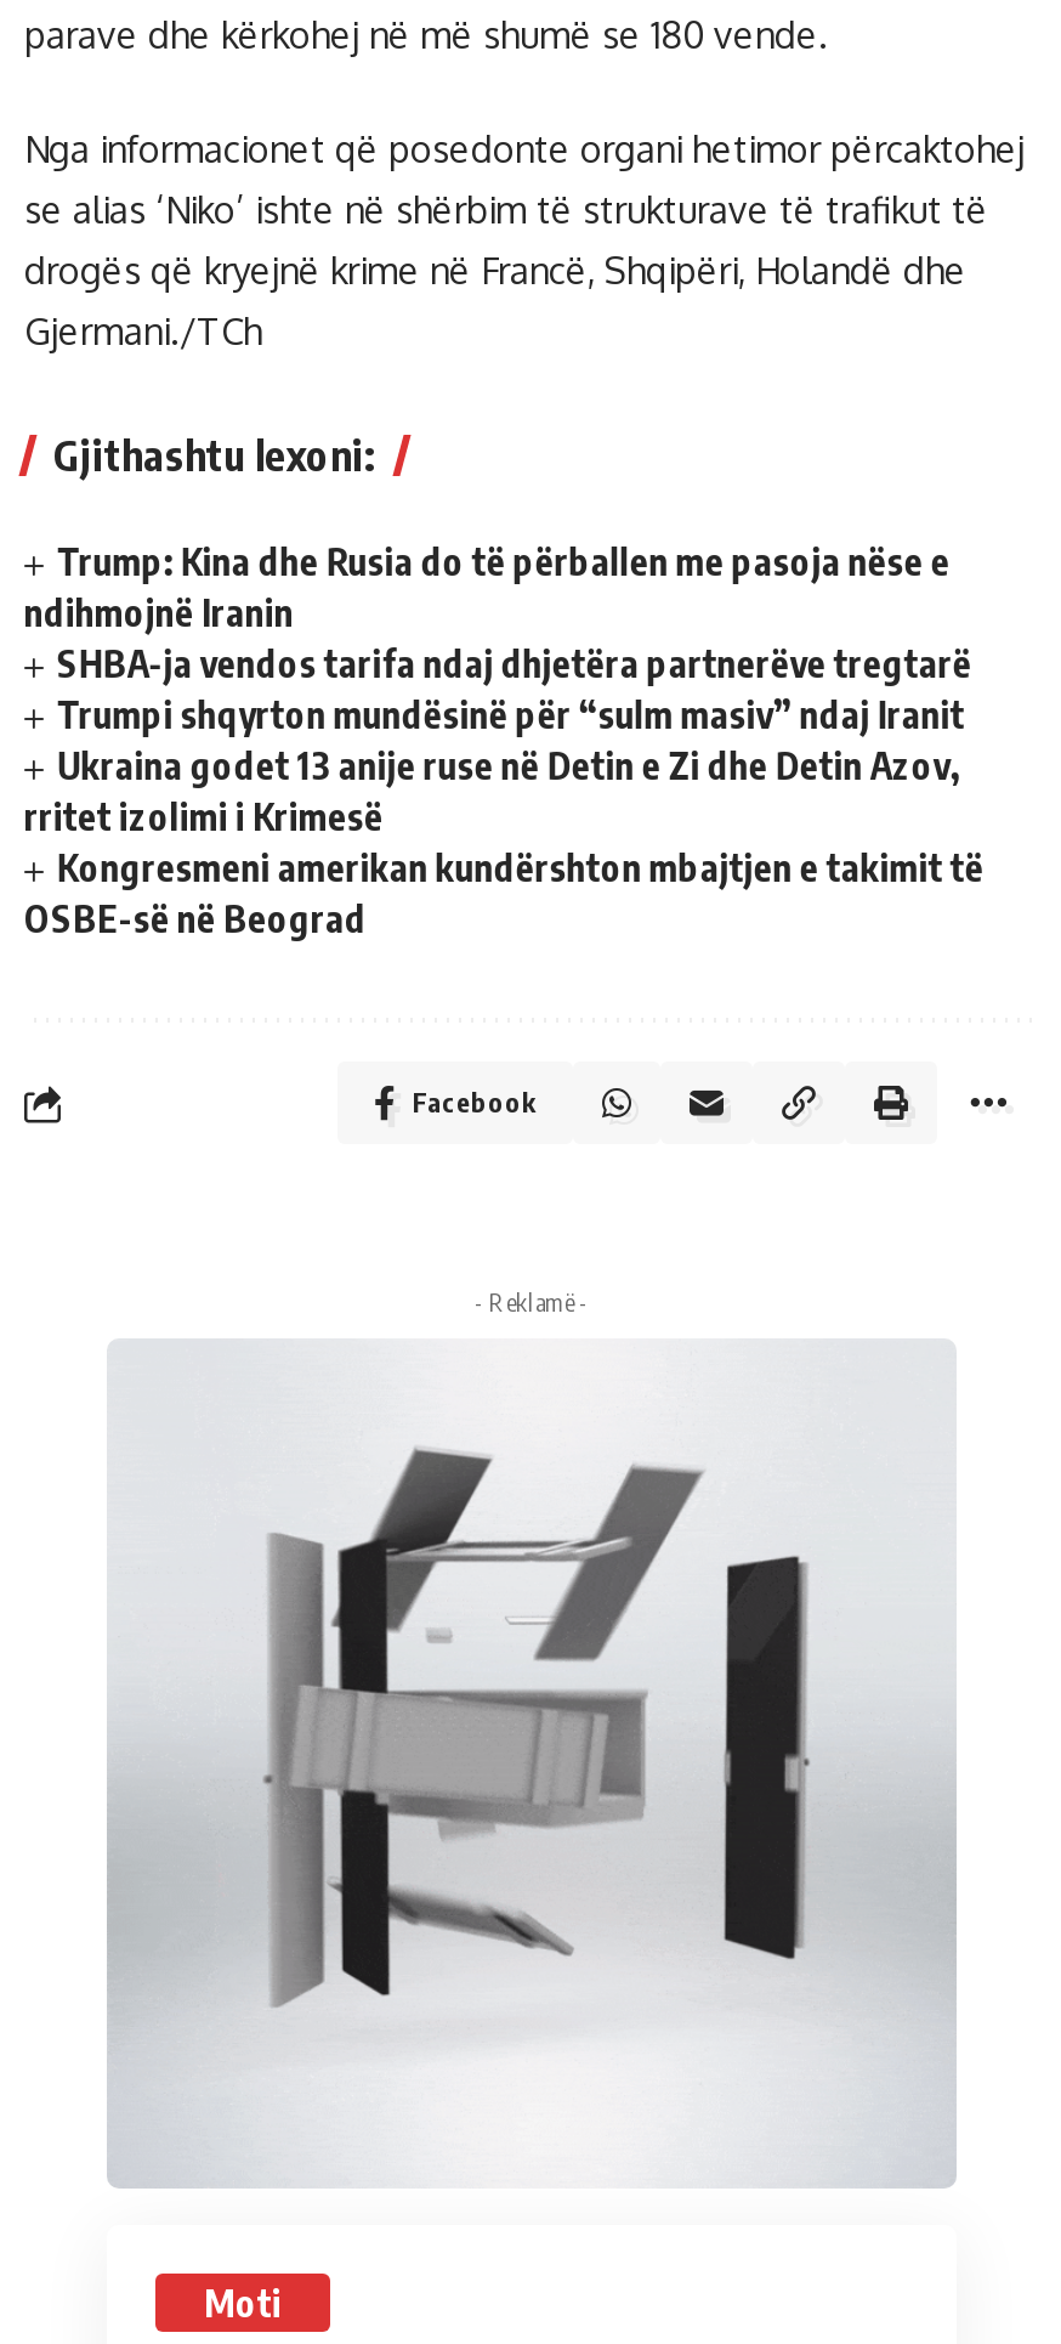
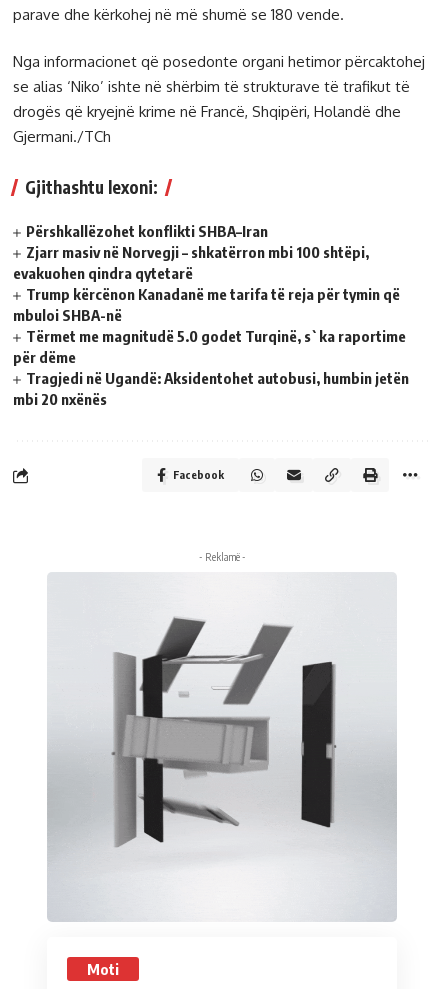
[24,539,984,940] Trump: Kina dhe Rusia do të përballen me pasoja nëse e | ndihmojnë Iranin | SHBA-ja vendos tarifa ndaj dhjetëra partnerëve tregtarë | Trumpi shqyrton mundësinë për “sulm masiv” ndaj Iranit | Ukraina godet 13 anije ruse në Detin e Zi dhe Detin Azov, | rritet izolimi i Krimesë | Kongresmeni amerikan kundërshton mbajtjen e takimit të | OSBE-së në Beograd -> [13,222,409,408] Përshkallëzohet konflikti SHBA–Iran | Zjarr masiv në Norvegji – shkatërron mbi 100 shtëpi, | evakuohen qindra qytetarë | Trump kërcënon Kanadanë me tarifa të reja për tymin që | mbuloi SHBA-në | Tërmet me magnitudë 5.0 godet Turqinë, s`ka raportime | për dëme | Tragjedi në Ugandë: Aksidentohet autobusi, humbin jetën | mbi 20 nxënës

